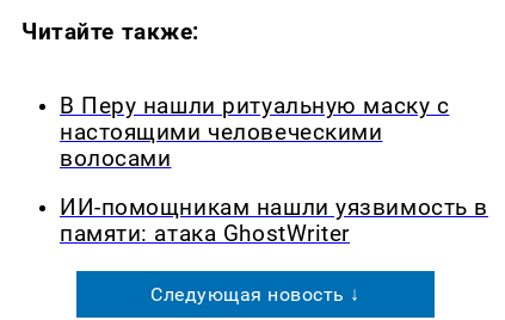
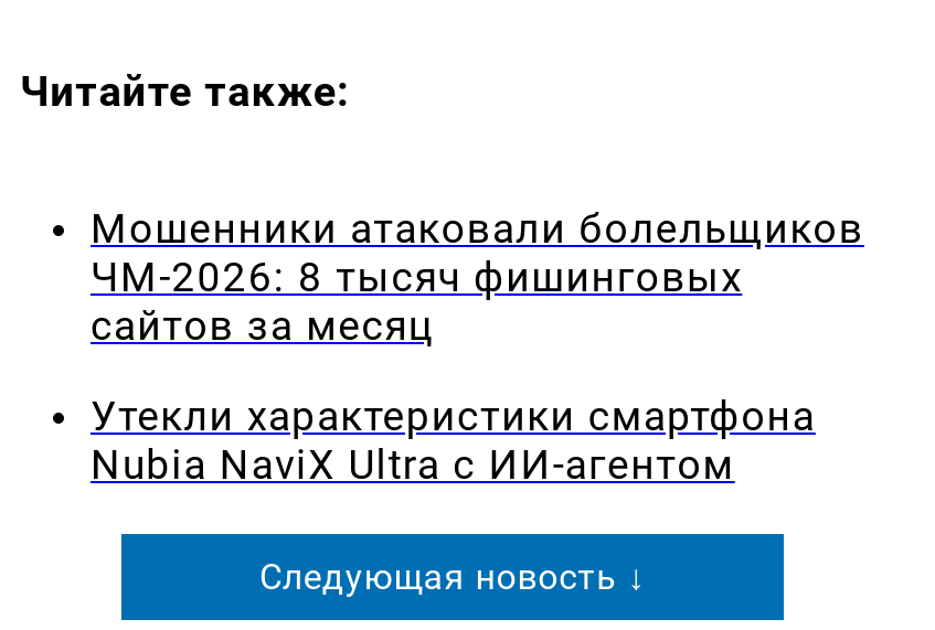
[60,93,449,172] В Перу нашли ритуальную маску с | настоящими человеческими | волосами -> [91,206,864,351] Мошенники атаковали болельщиков | ЧМ-2026: 8 тысяч фишинговых | сайтов за месяц
[60,195,488,247] ИИ-помощникам нашли уязвимость в | памяти: атака GhostWriter -> [91,393,816,490] Утекли характеристики смартфона | Nubia NaviX Ultra с ИИ-агентом

